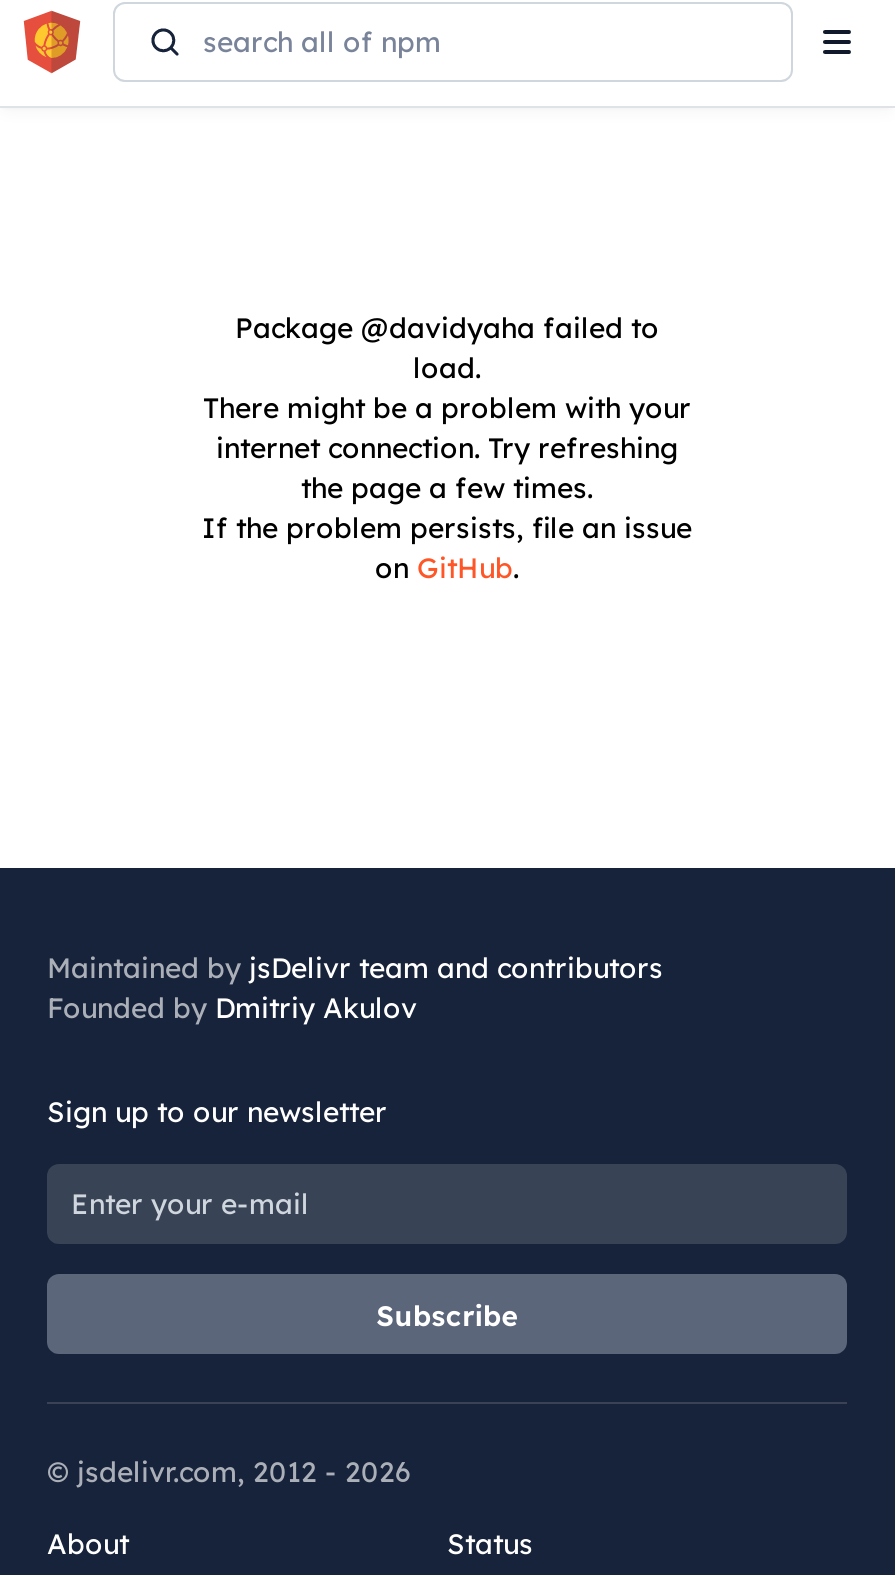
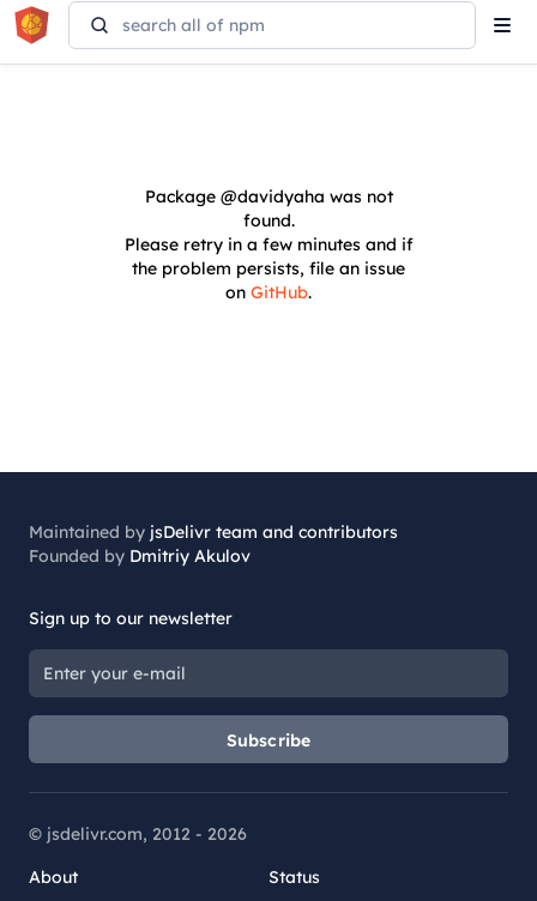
[202,310,692,546] Package @davidyaha failed to | load. | There might be a problem with your | internet connection. Try refreshing | the page a few times. | If the problem persists, file an issue -> [124,186,413,279] Package @davidyaha was not | found. | Please retry in a few minutes and if | the problem persists, file an issue

